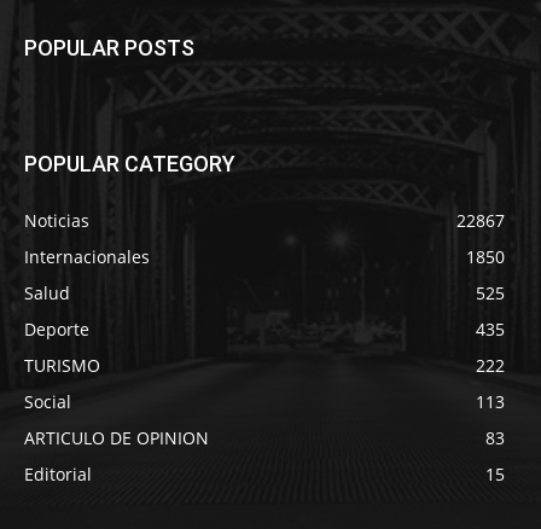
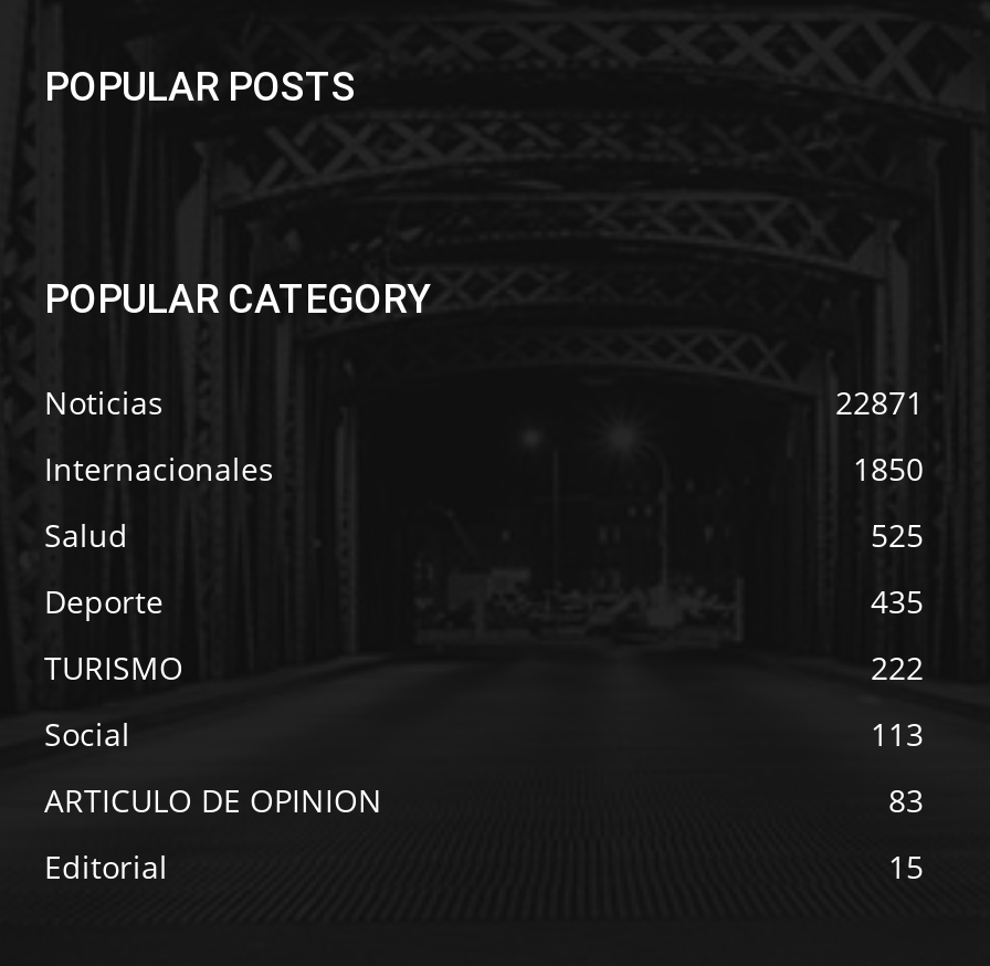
[456,209,505,232] 22867 -> [835,382,924,424] 22871

